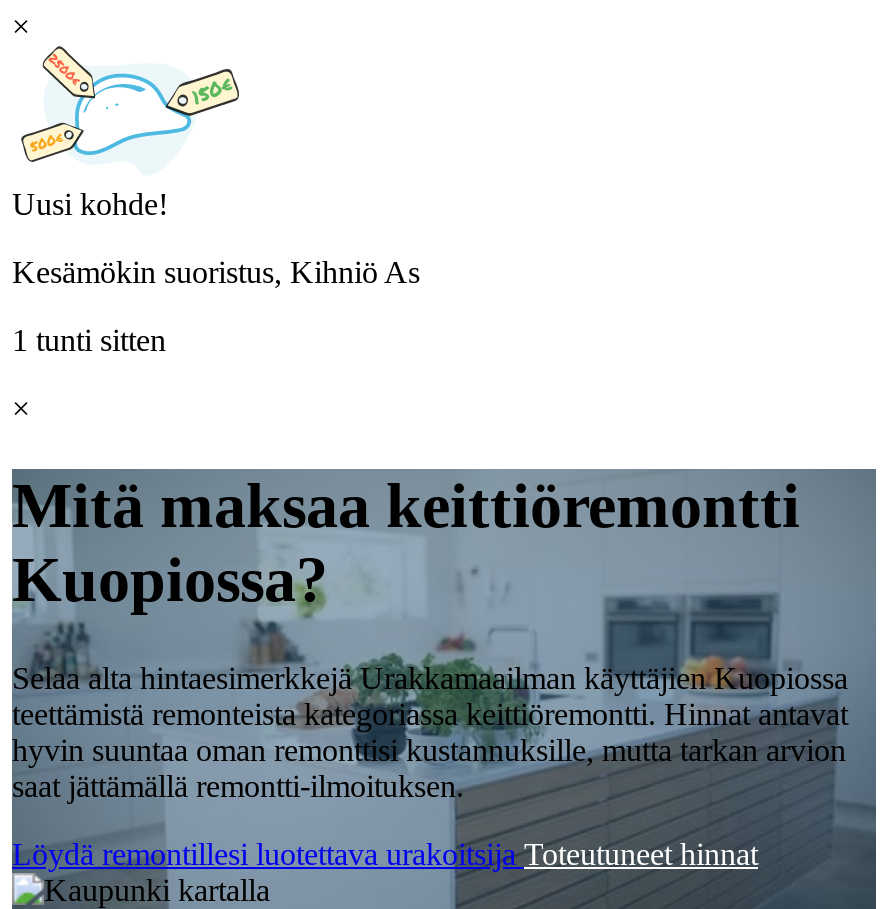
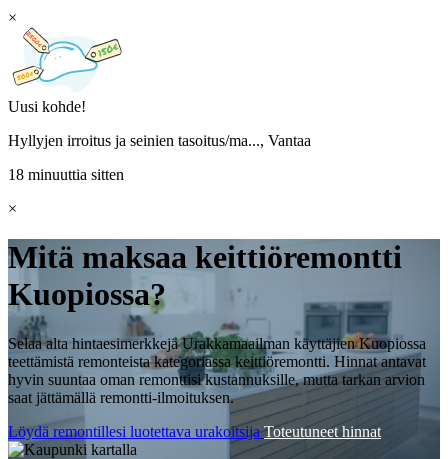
[12,255,420,289] Kesämökin suoristus, Kihniö As -> [8,132,311,149] Hyllyjen irroitus ja seinien tasoitus/ma..., Vantaa
[12,323,166,357] 1 tunti sitten -> [8,166,124,183] 18 minuuttia sitten

